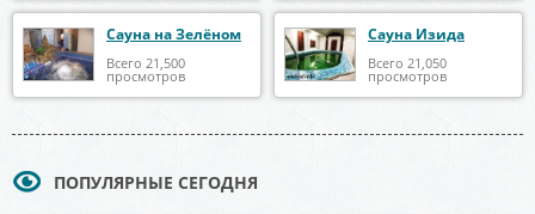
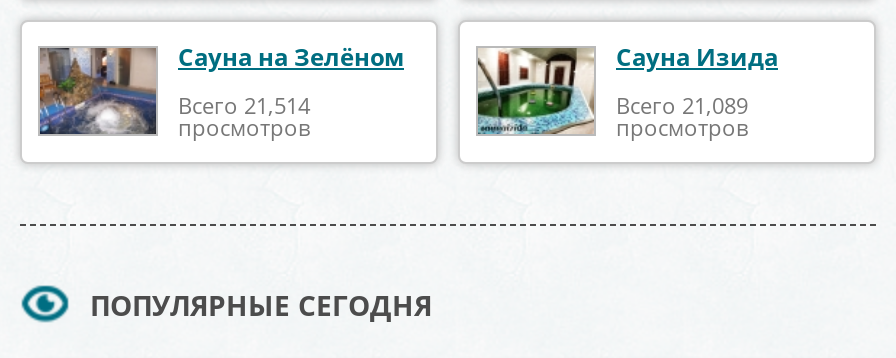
[106,54,185,72] Всего 21,500 -> [178,91,310,121] Всего 21,514
[368,54,447,72] Всего 21,050 -> [616,91,748,121] Всего 21,089

